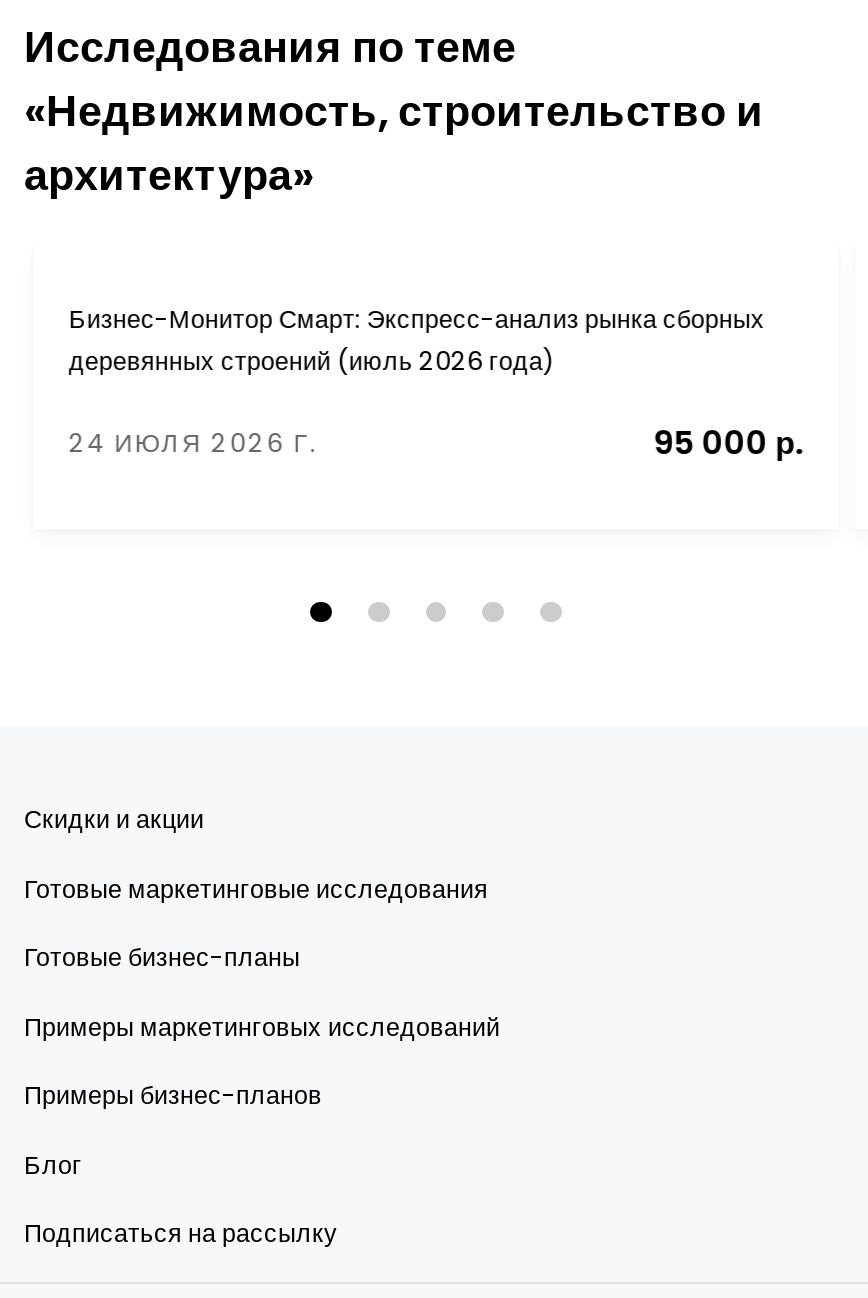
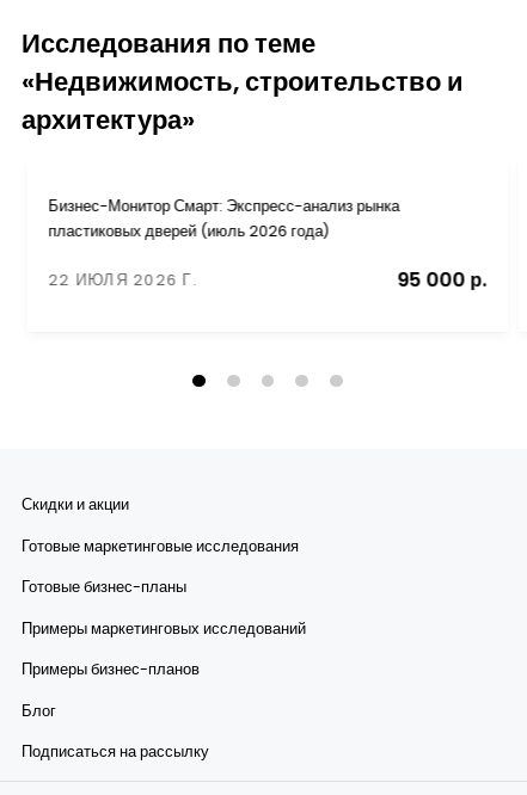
[69,303,765,379] Бизнес-Монитор Смарт: Экспресс-анализ рынка сборных | деревянных строений (июль 2026 года) -> [48,196,400,241] Бизнес-Монитор Смарт: Экспресс-анализ рынка | пластиковых дверей (июль 2026 года)
[69,426,319,460] 24 ИЮЛЯ 2026 Г. -> [48,270,198,290] 22 ИЮЛЯ 2026 Г.

